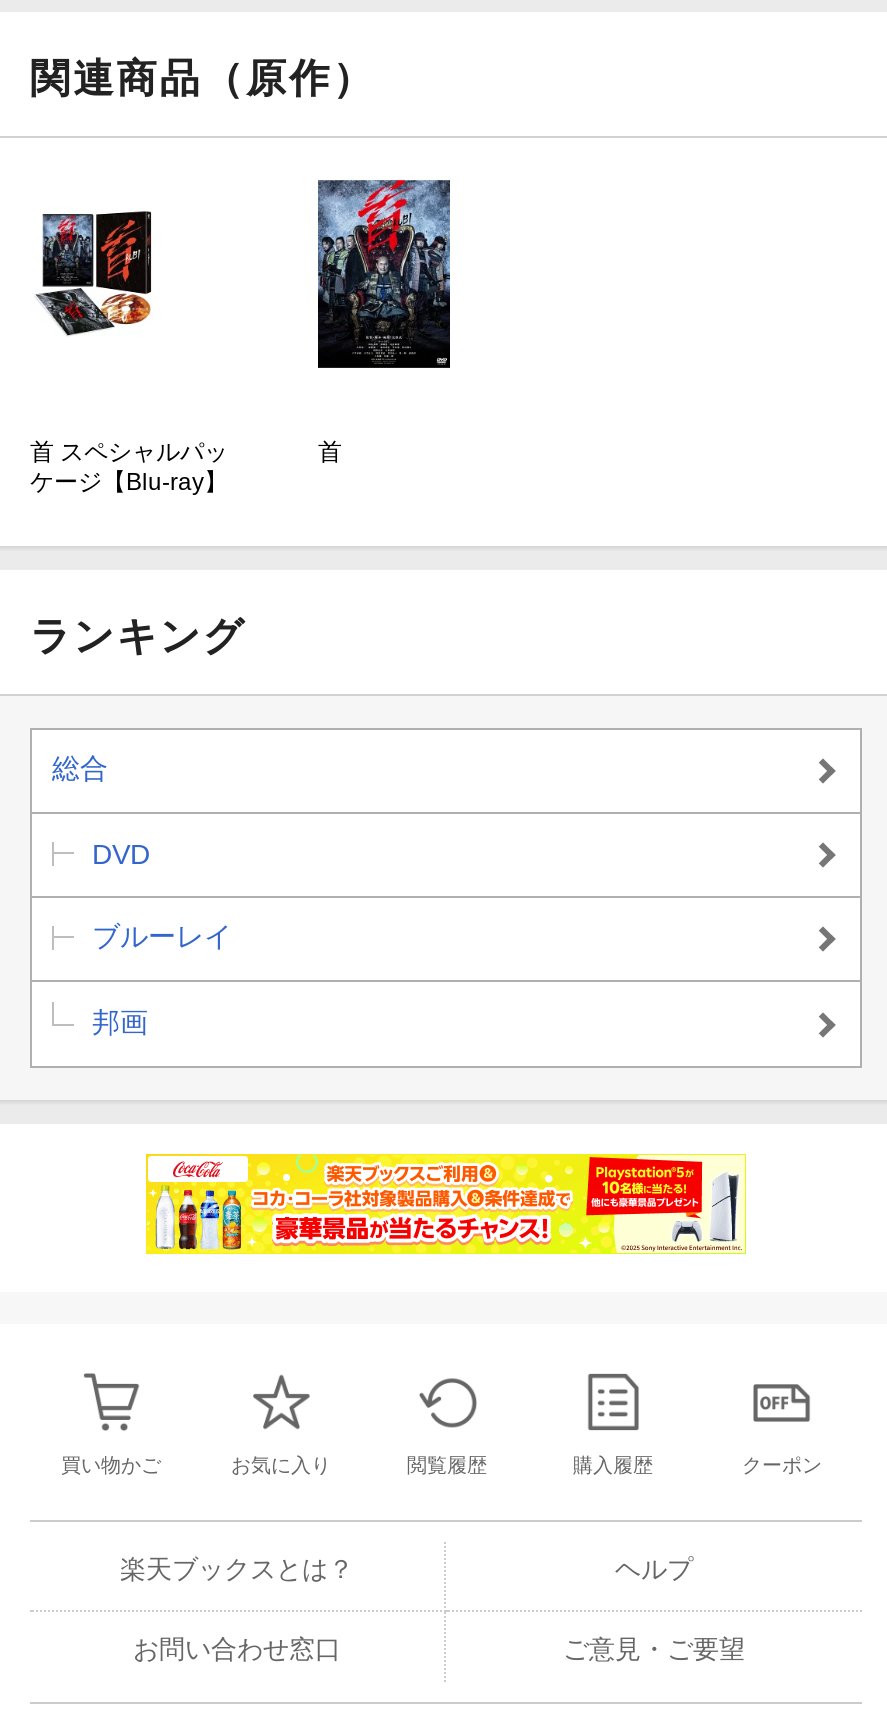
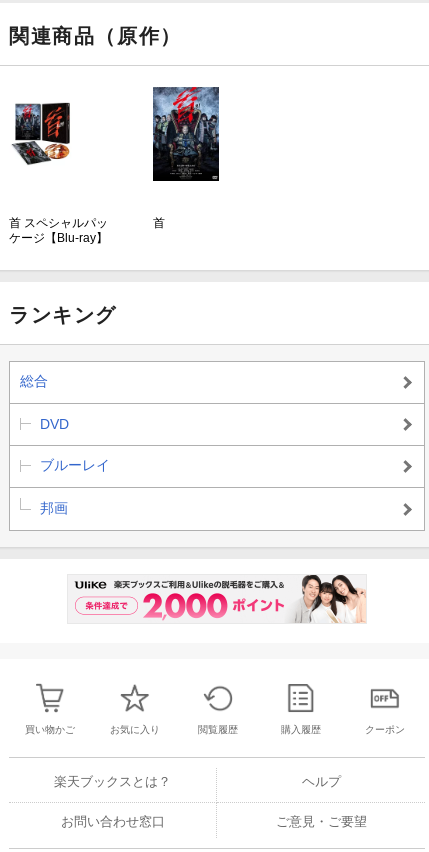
[144,1152,746,1256] [image] -> [67,574,366,624] [image]

